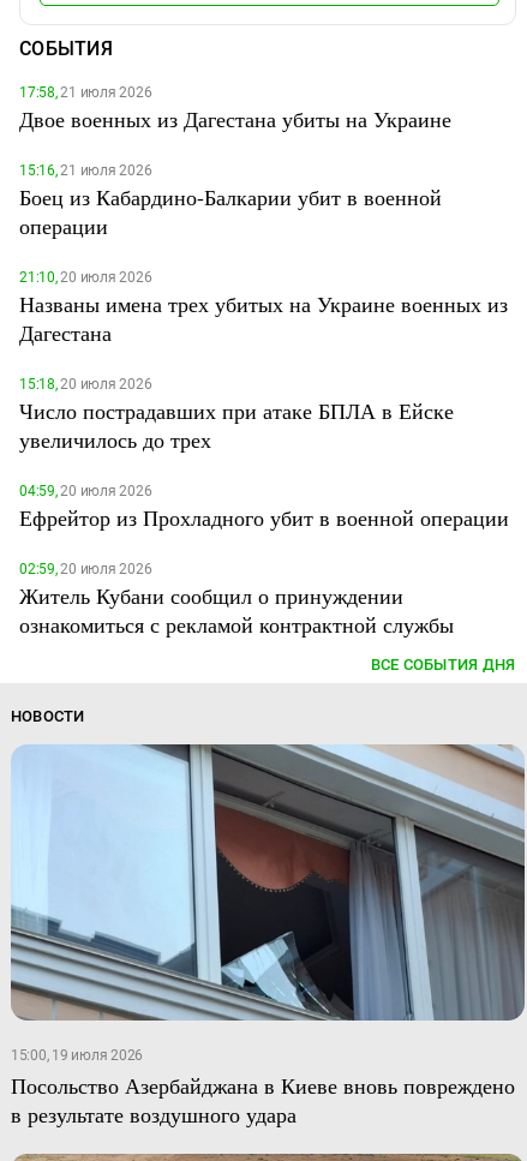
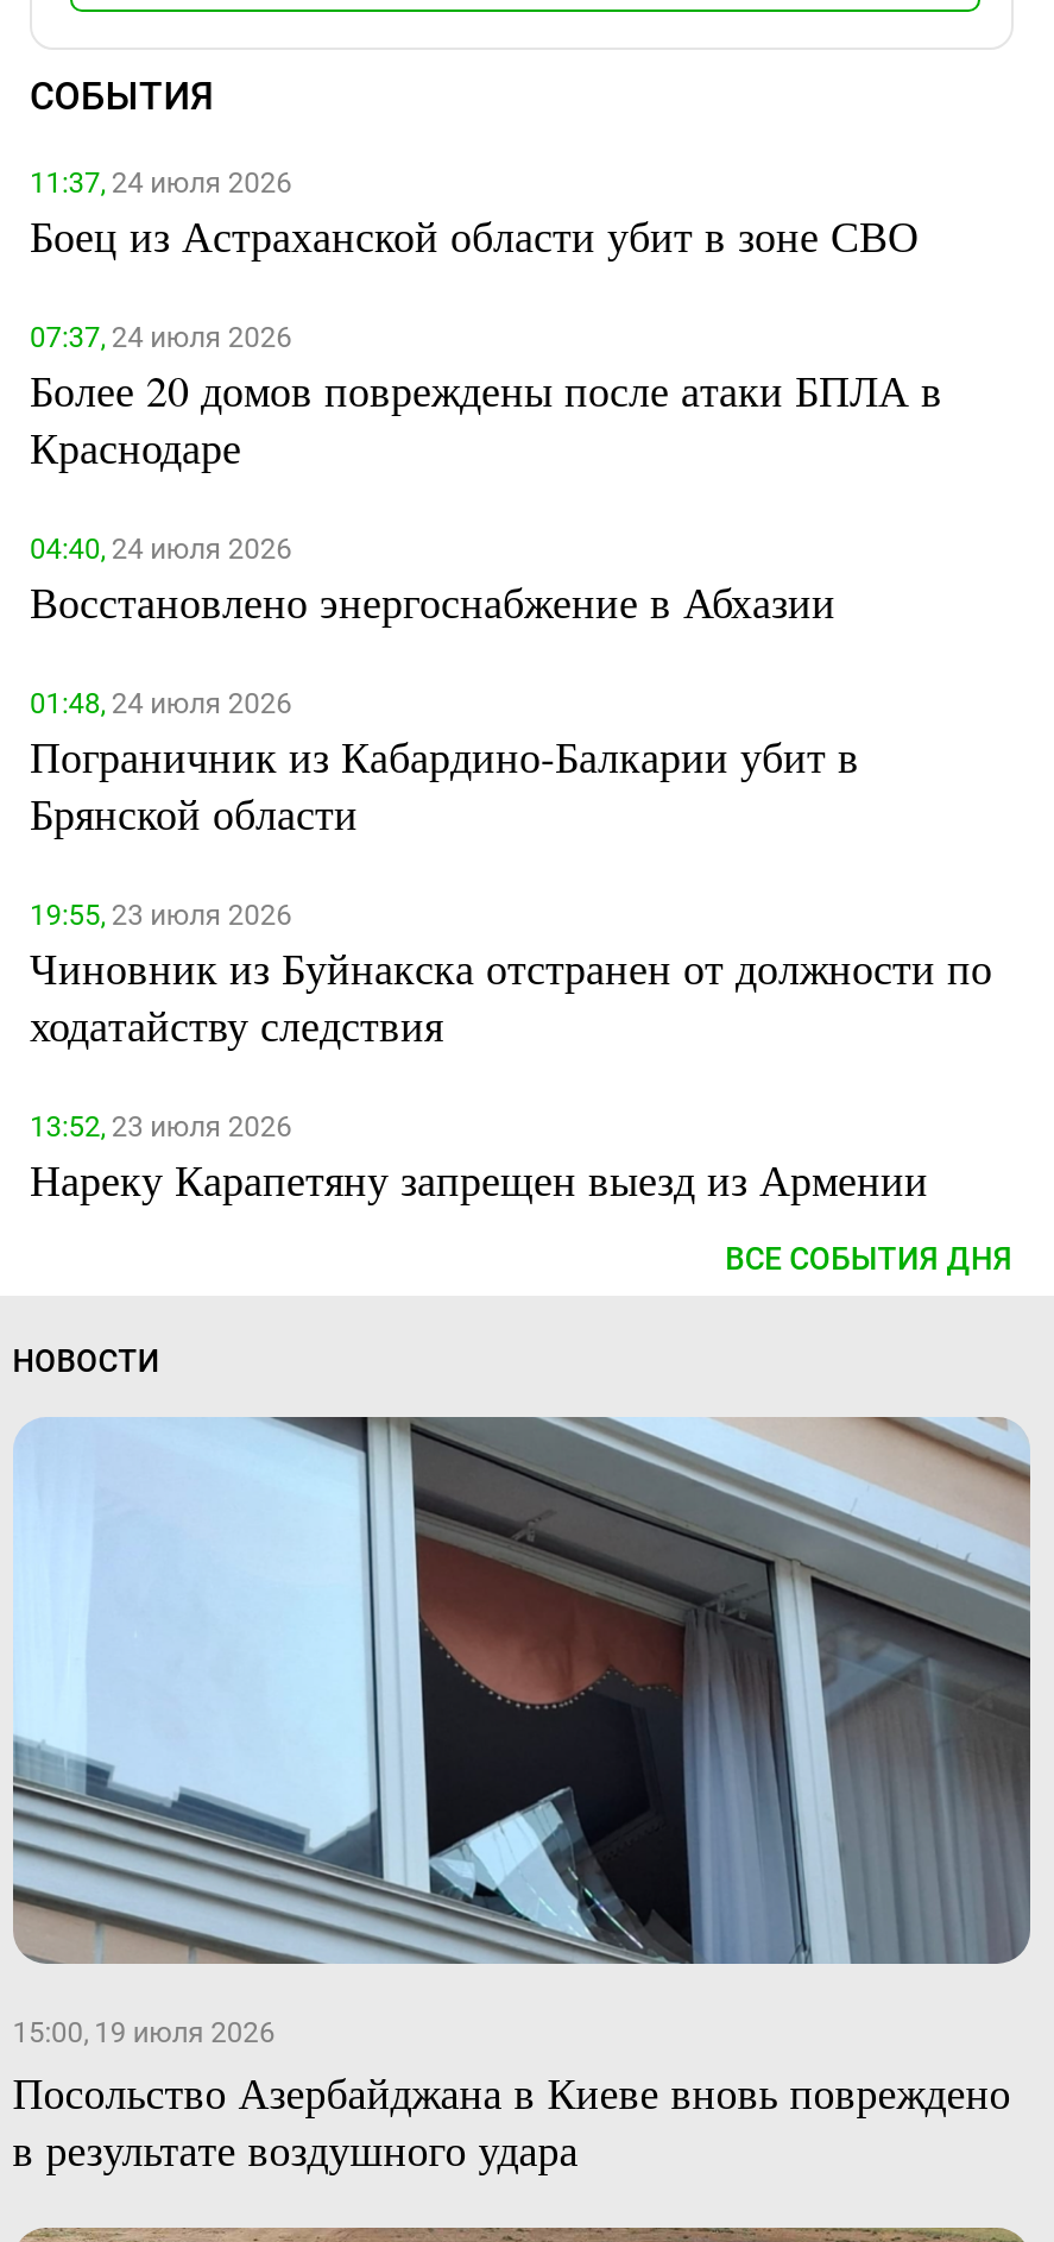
[19,84,451,133] 17:58, 21 июля 2026 | Двое военных из Дагестана убиты на Украине -> [30,166,919,264] 11:37, 24 июля 2026 | Боец из Астраханской области убит в зоне СВО
[19,162,442,240] 15:16, 21 июля 2026 | Боец из Кабардино-Балкарии убит в военной | операции -> [30,321,942,476] 07:37, 24 июля 2026 | Более 20 домов повреждены после атаки БПЛА в | Краснодаре
[19,269,508,347] 21:10, 20 июля 2026 | Названы имена трех убитых на Украине военных из | Дагестана -> [30,533,835,630] 04:40, 24 июля 2026 | Восстановлено энергоснабжение в Абхазии
[19,376,454,454] 15:18, 20 июля 2026 | Число пострадавших при атаке БПЛА в Ейске | увеличилось до трех -> [30,687,859,842] 01:48, 24 июля 2026 | Пограничник из Кабардино-Балкарии убит в | Брянской области
[19,483,509,532] 04:59, 20 июля 2026 | Ефрейтор из Прохладного убит в военной операции -> [30,899,992,1053] 19:55, 23 июля 2026 | Чиновник из Буйнакска отстранен от должности по | ходатайству следствия
[19,561,454,639] 02:59, 20 июля 2026 | Житель Кубани сообщил о принуждении | ознакомиться с рекламой контрактной службы -> [30,1110,928,1208] 13:52, 23 июля 2026 | Нареку Карапетяну запрещен выезд из Армении

